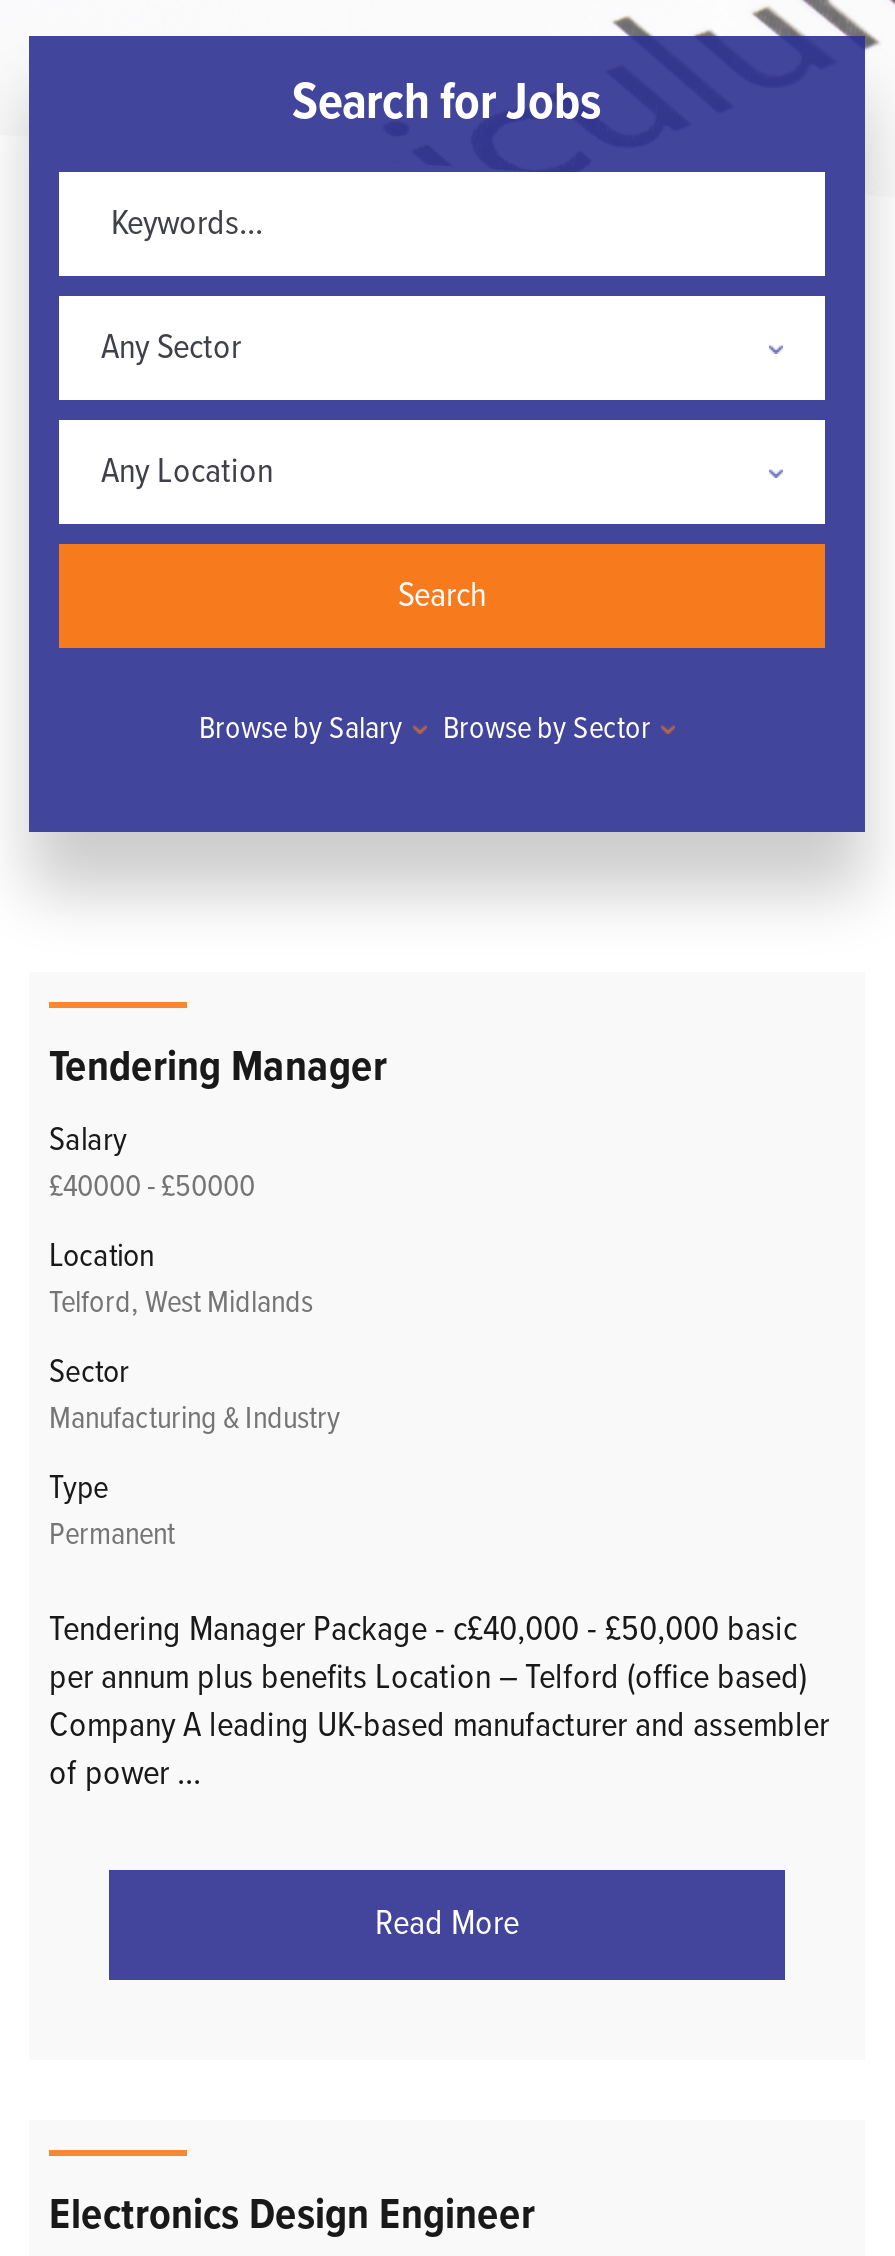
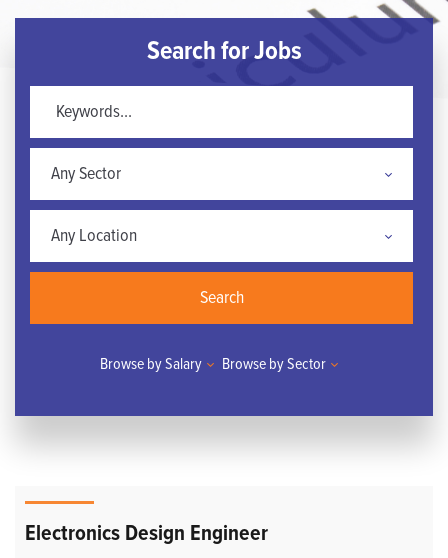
[49,1040,829,1948] Tendering Manager | Salary | £40000 - £50000 | Location | Telford, West Midlands | Sector | Manufacturing & Industry | Type | Permanent | Tendering Manager Package - c£40,000 - £50,000 basic | per annum plus benefits Location – Telford (office based) | Company A leading UK-based manufacturer and assembler | of power... | Read More -> none

